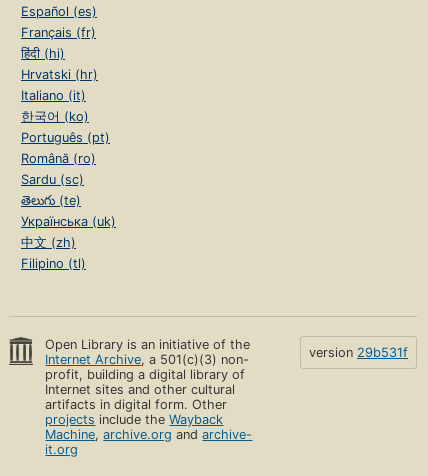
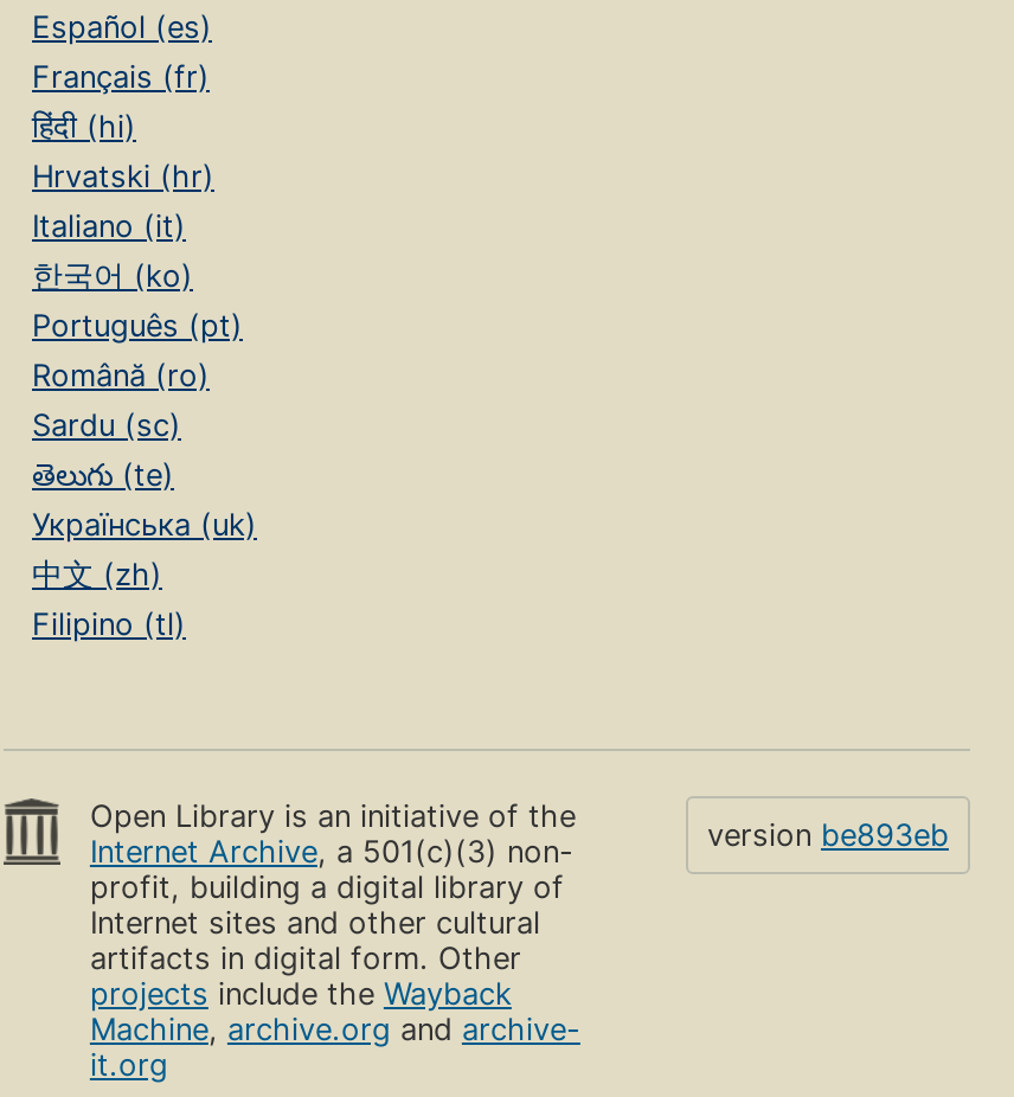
[309,345,408,360] version 29b531f -> [707,818,949,853] version be893eb

